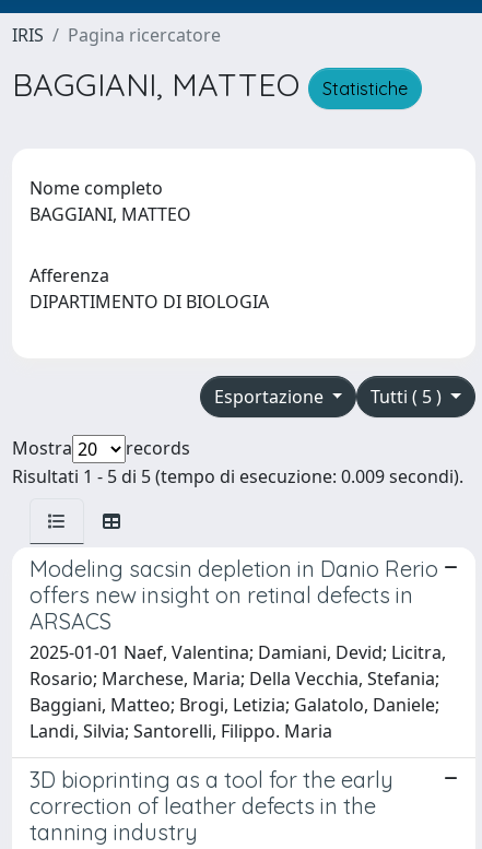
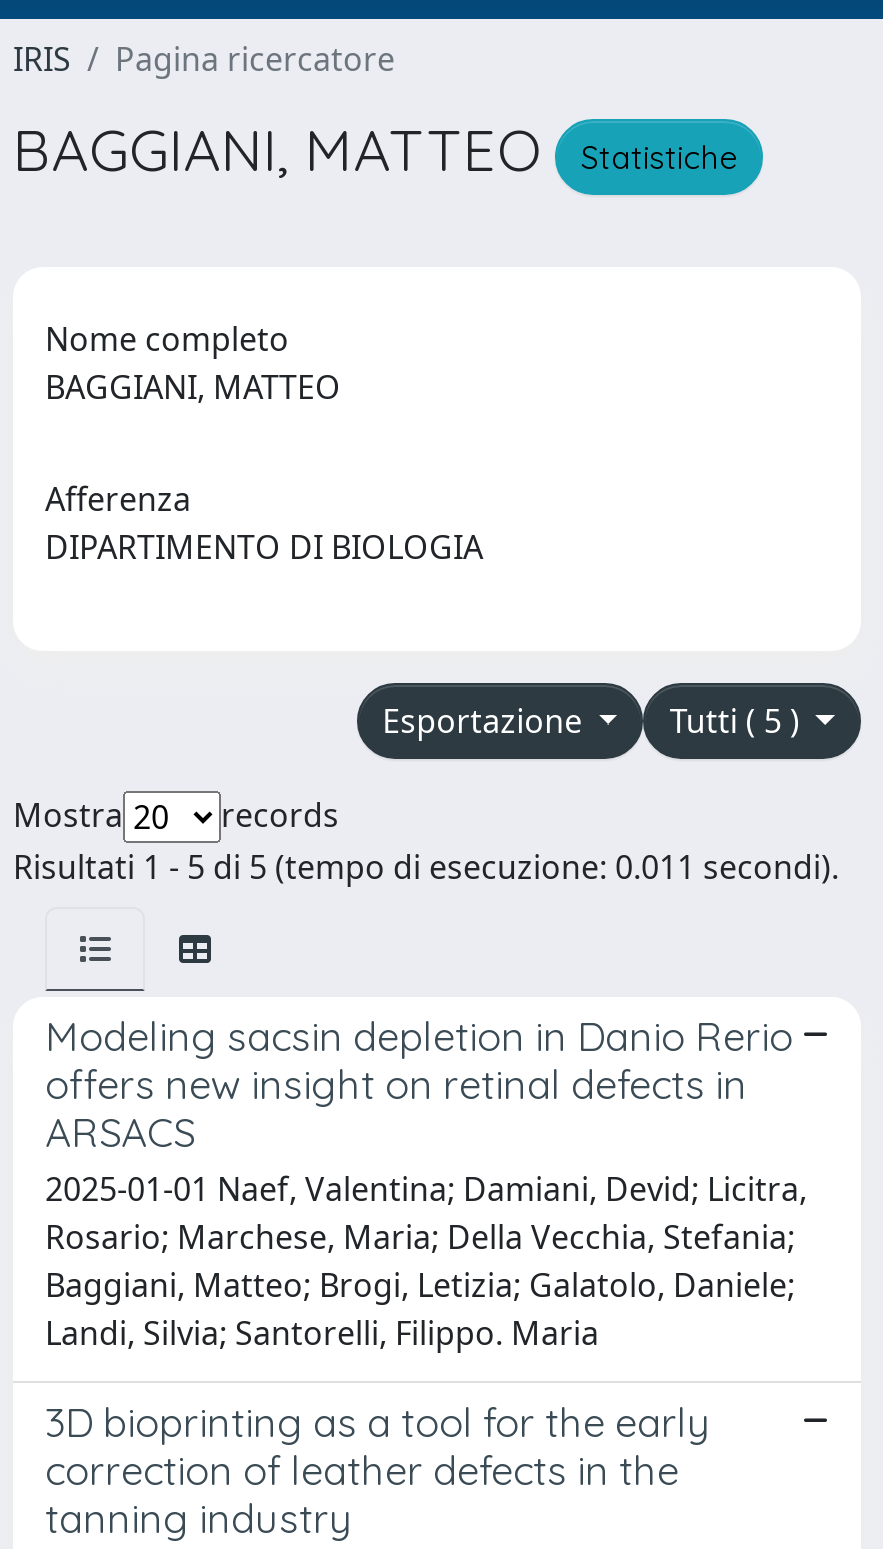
[12,464,463,488] Risultati 1 - 5 di 5 (tempo di esecuzione: 0.009 secondi). -> [13,845,839,889] Risultati 1 - 5 di 5 (tempo di esecuzione: 0.011 secondi).

